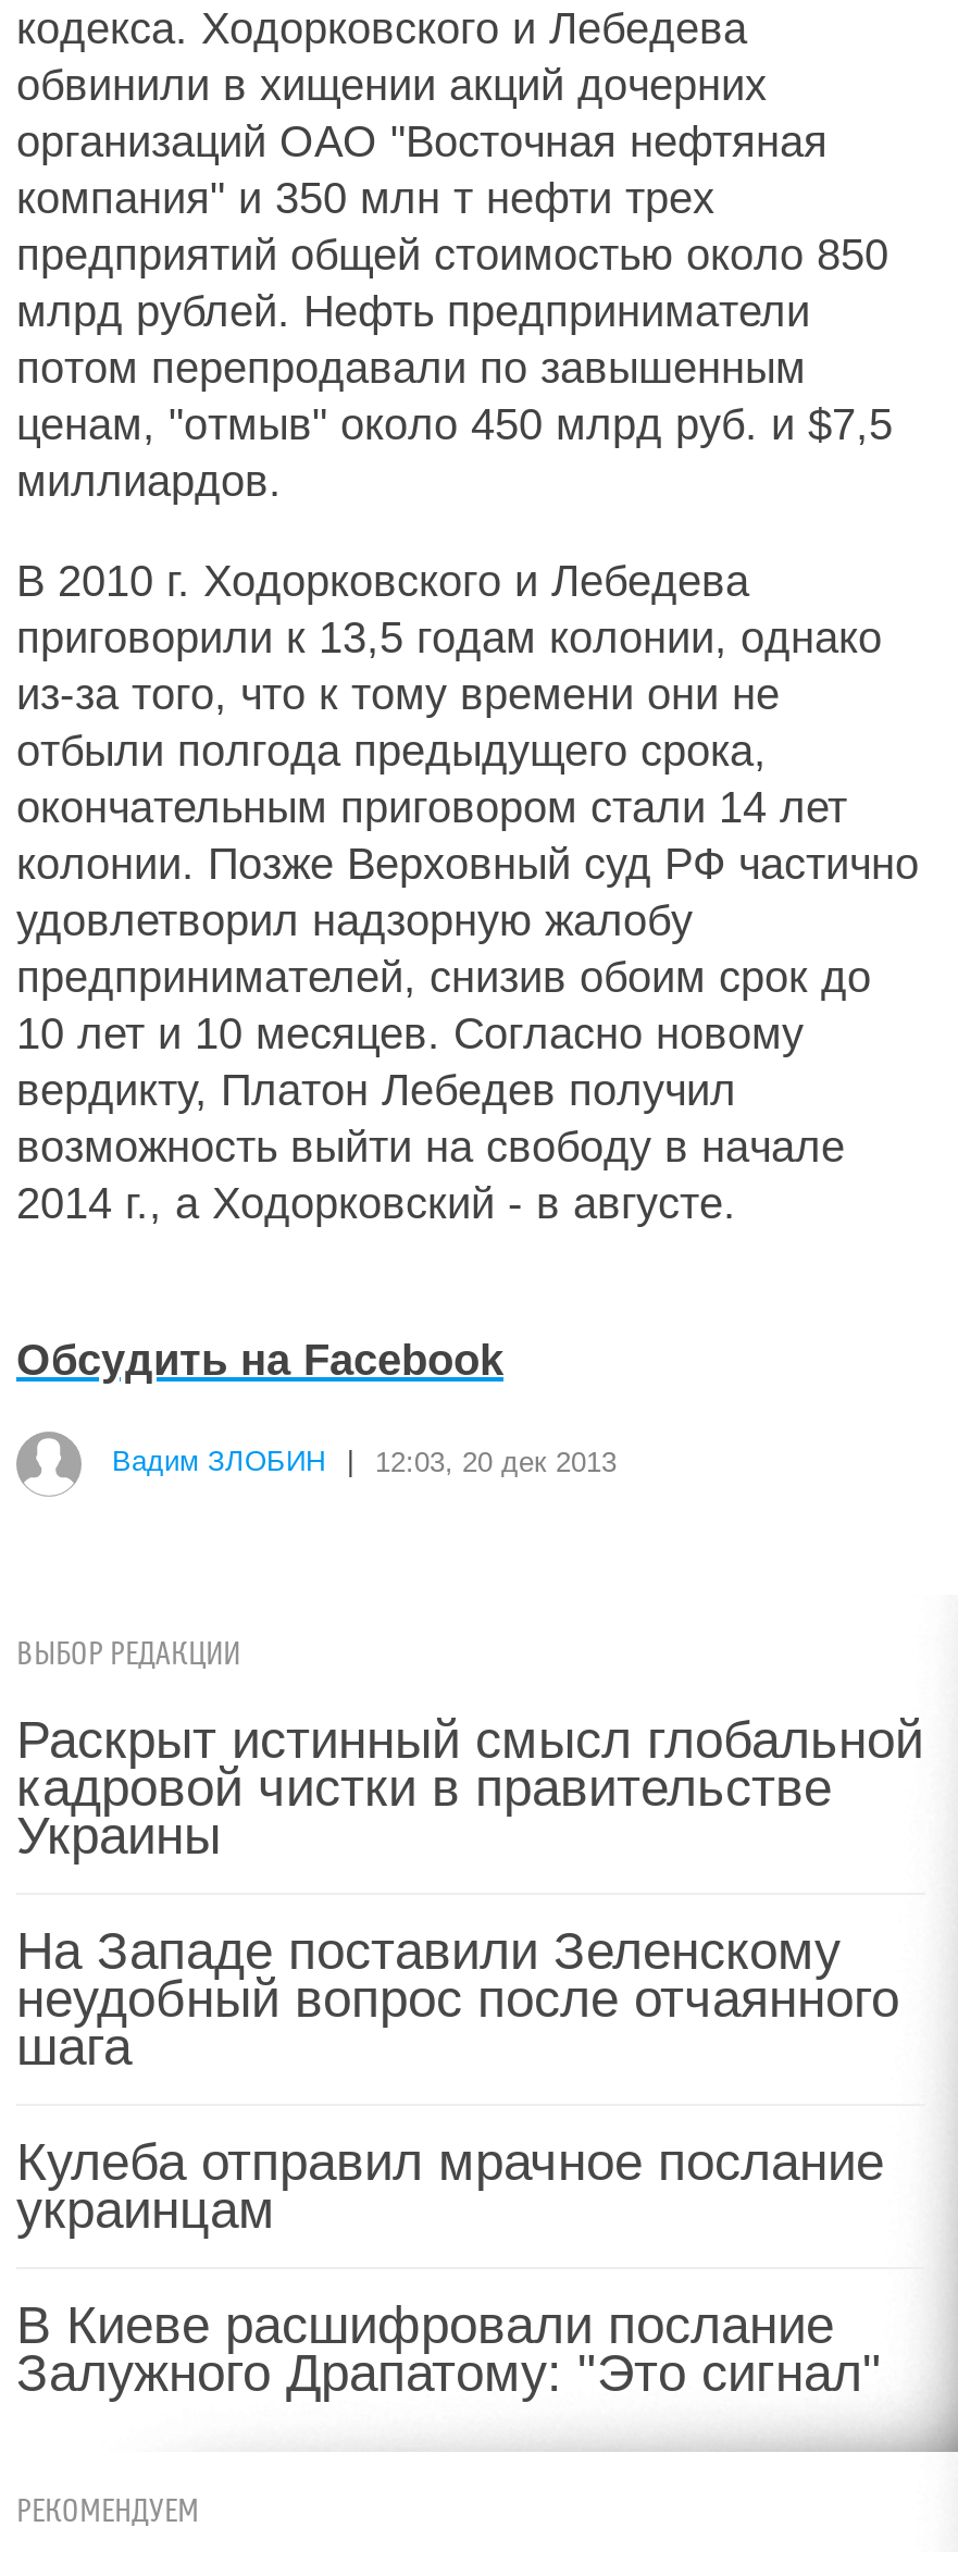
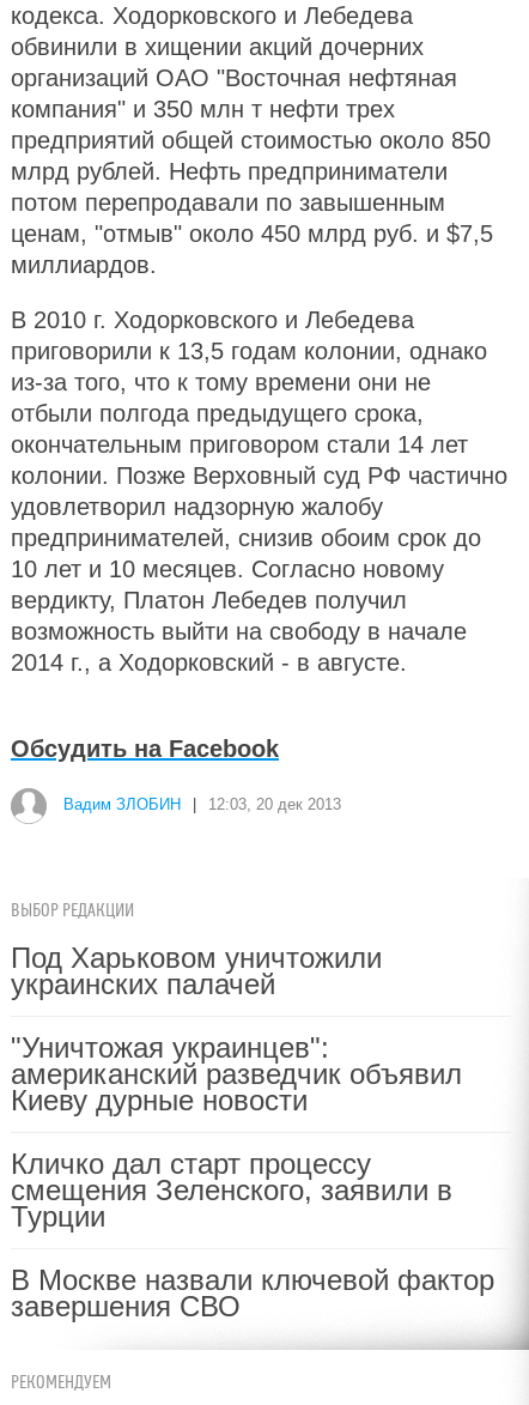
[16,1710,923,1865] Раскрыт истинный смысл глобальной | кадровой чистки в правительстве | Украины -> [11,941,382,1000] Под Харьковом уничтожили | украинских палачей
[16,1921,899,2076] На Западе поставили Зеленскому | неудобный вопрос после отчаянного | шага -> [11,1031,462,1116] "Уничтожая украинцев": | американский разведчик объявил | Киеву дурные новости
[16,2132,884,2239] Кулеба отправил мрачное послание | украинцам -> [11,1147,452,1233] Кличко дал старт процессу | смещения Зеленского, заявили в | Турции
[16,2295,882,2402] В Киеве расшифровали послание | Залужного Драпатому: "Это сигнал" -> [11,1264,494,1322] В Москве назвали ключевой фактор | завершения СВО

